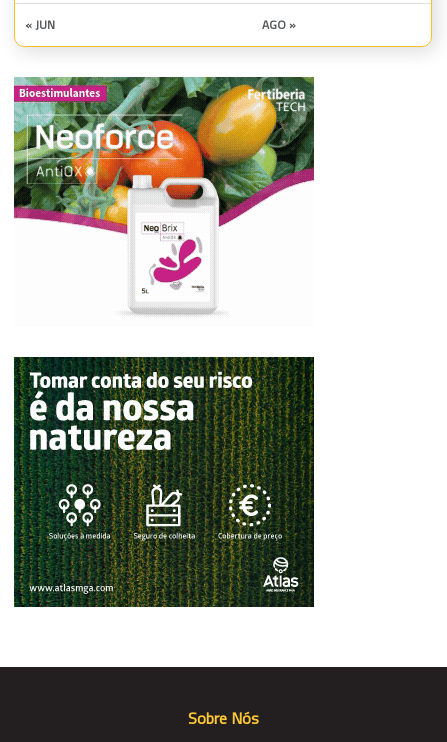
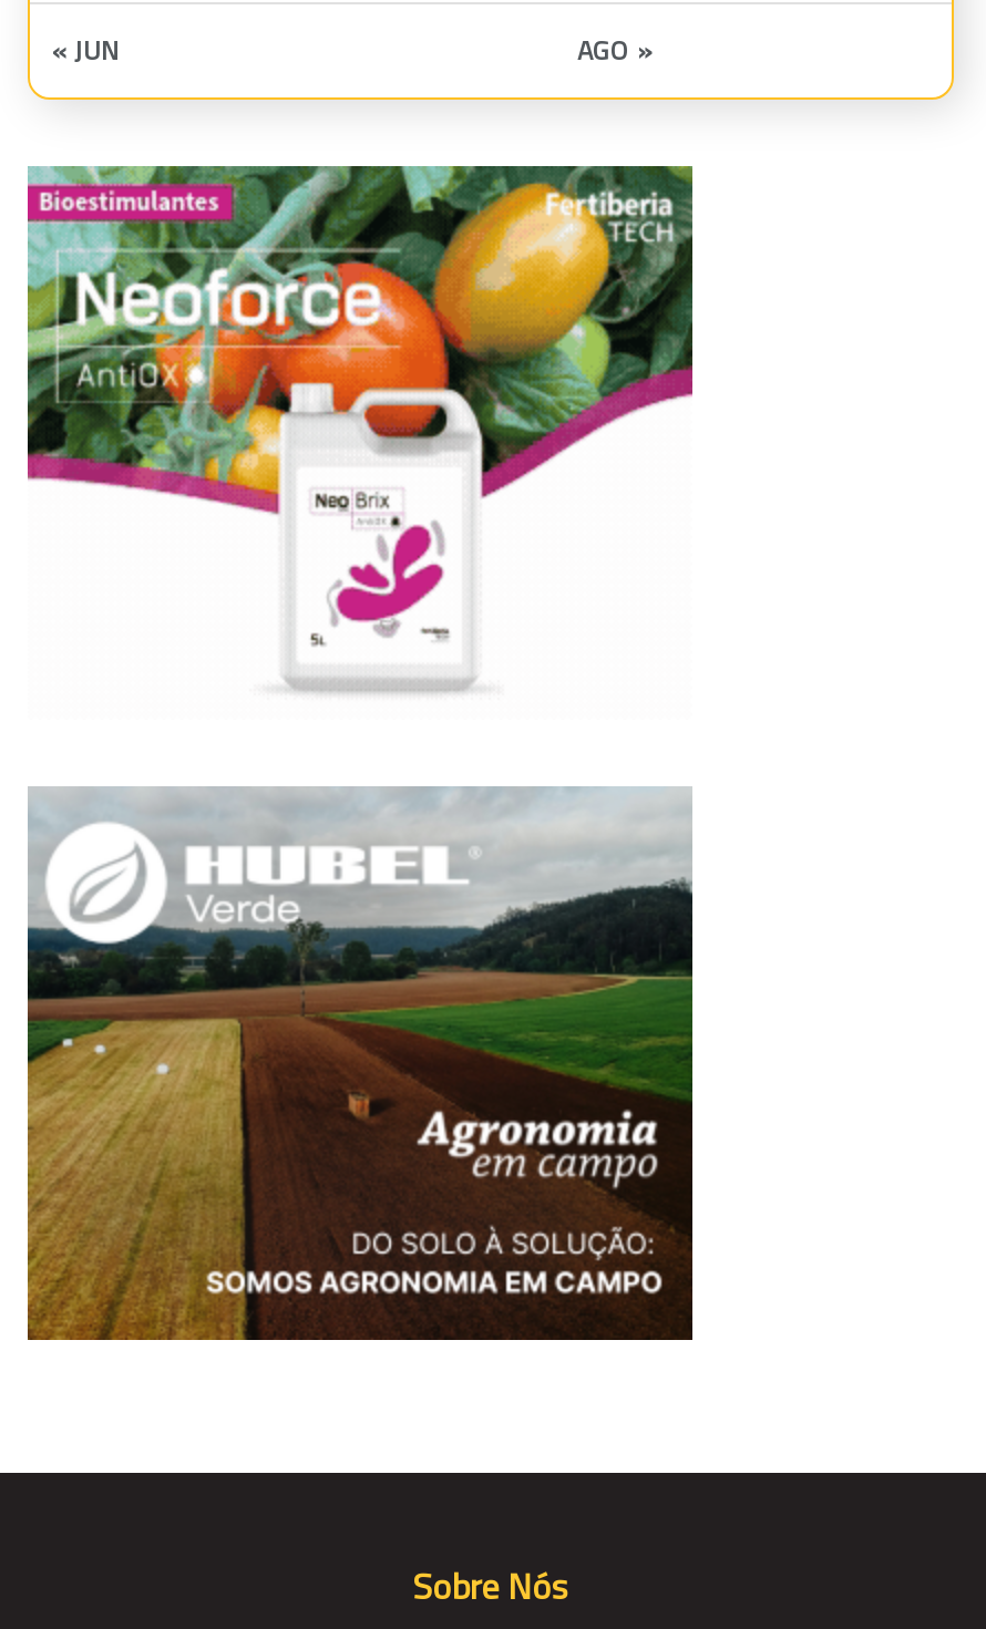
[13,356,315,608] [image] -> [25,786,692,1342] [image]

